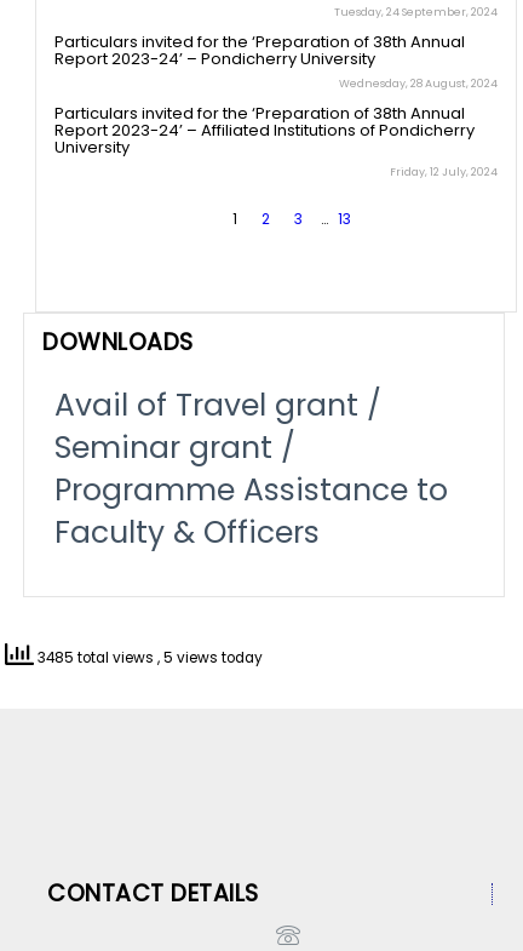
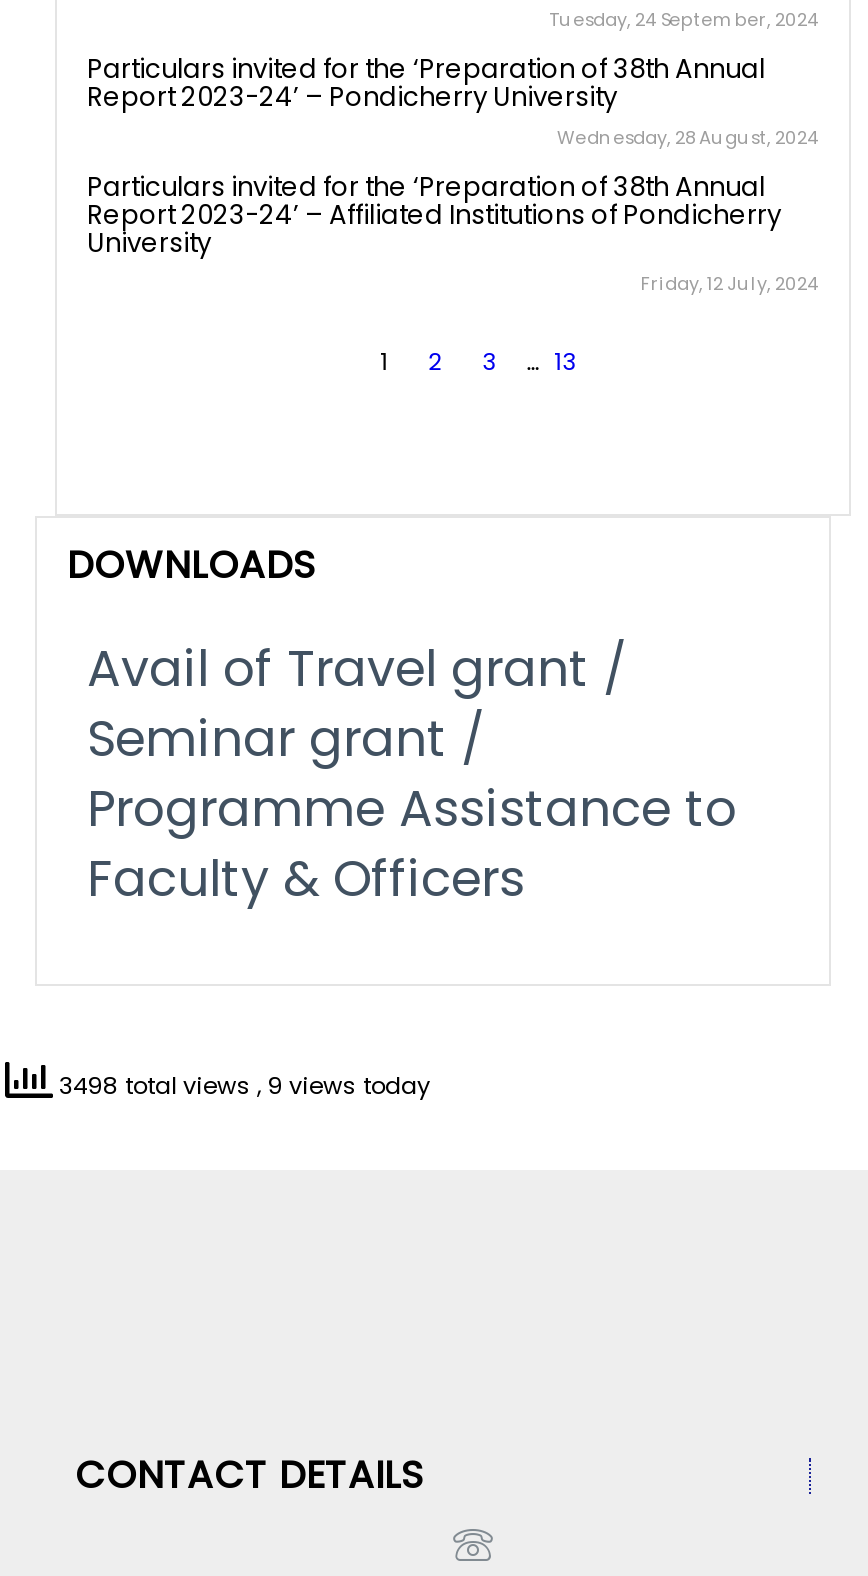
[34,648,263,668] 3485 total views, 5 views today -> [53,1070,431,1102] 3498 total views, 9 views today

